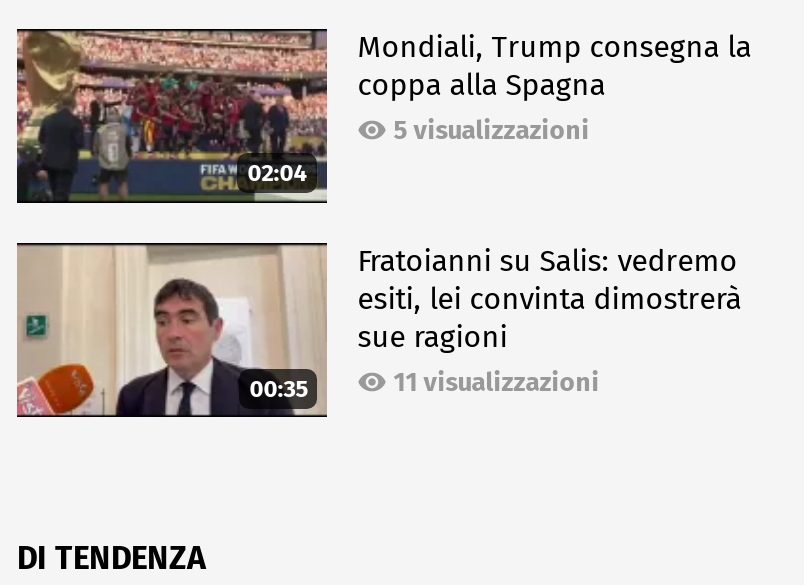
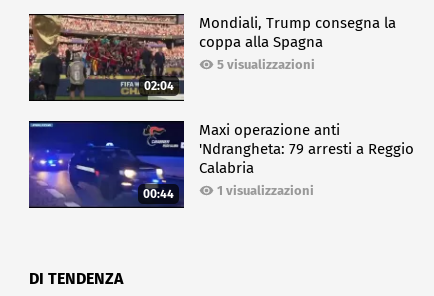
[15,243,329,417] [image] | 00:35 -> [28,121,185,208] [image] | 00:44
[357,244,741,398] Fratoianni su Salis: vedremo | esiti, lei convinta dimostrerà | sue ragioni | 11 visualizzazioni -> [199,121,414,198] Maxi operazione anti | 'Ndrangheta: 79 arresti a Reggio | Calabria | 1 visualizzazioni

